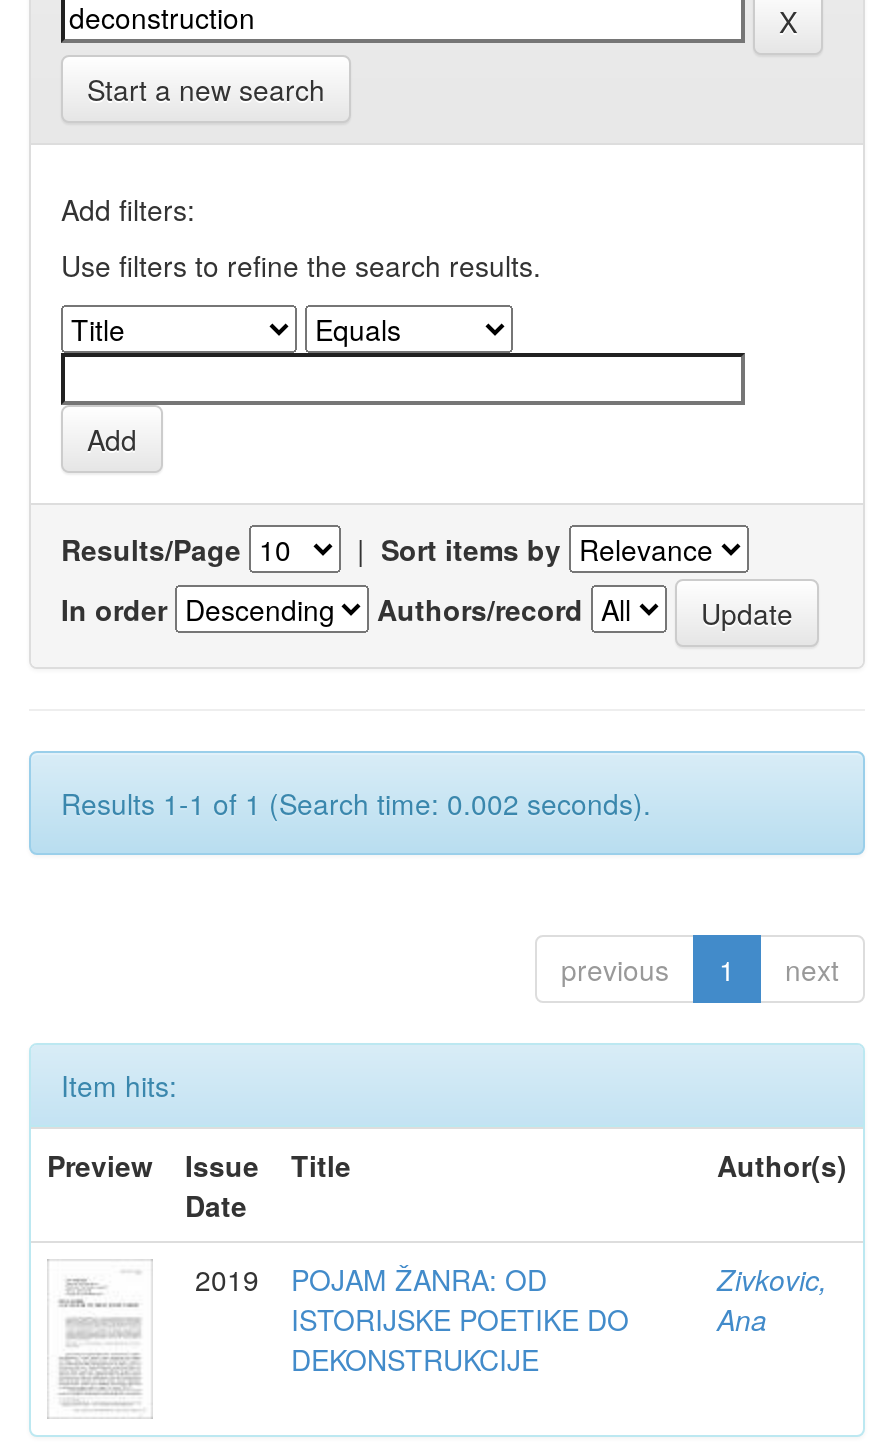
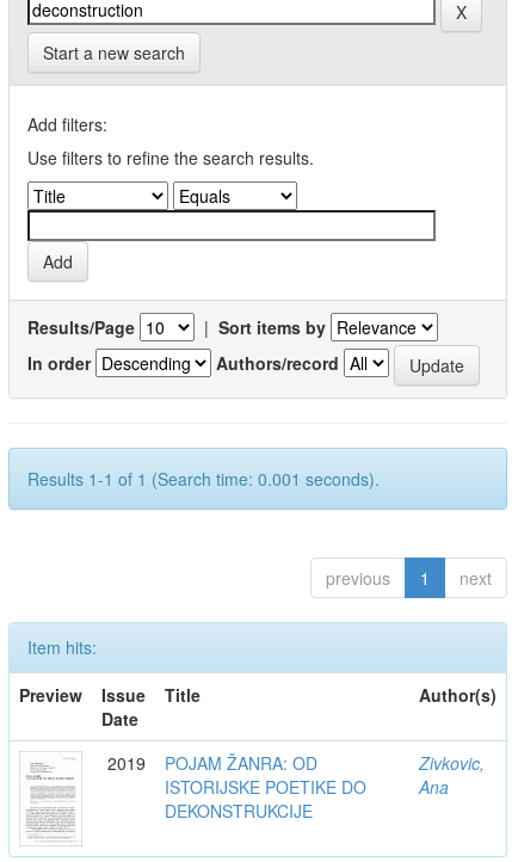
[61,783,651,823] Results 1-1 of 1 (Search time: 0.002 seconds). -> [27,467,380,491] Results 1-1 of 1 (Search time: 0.001 seconds).

